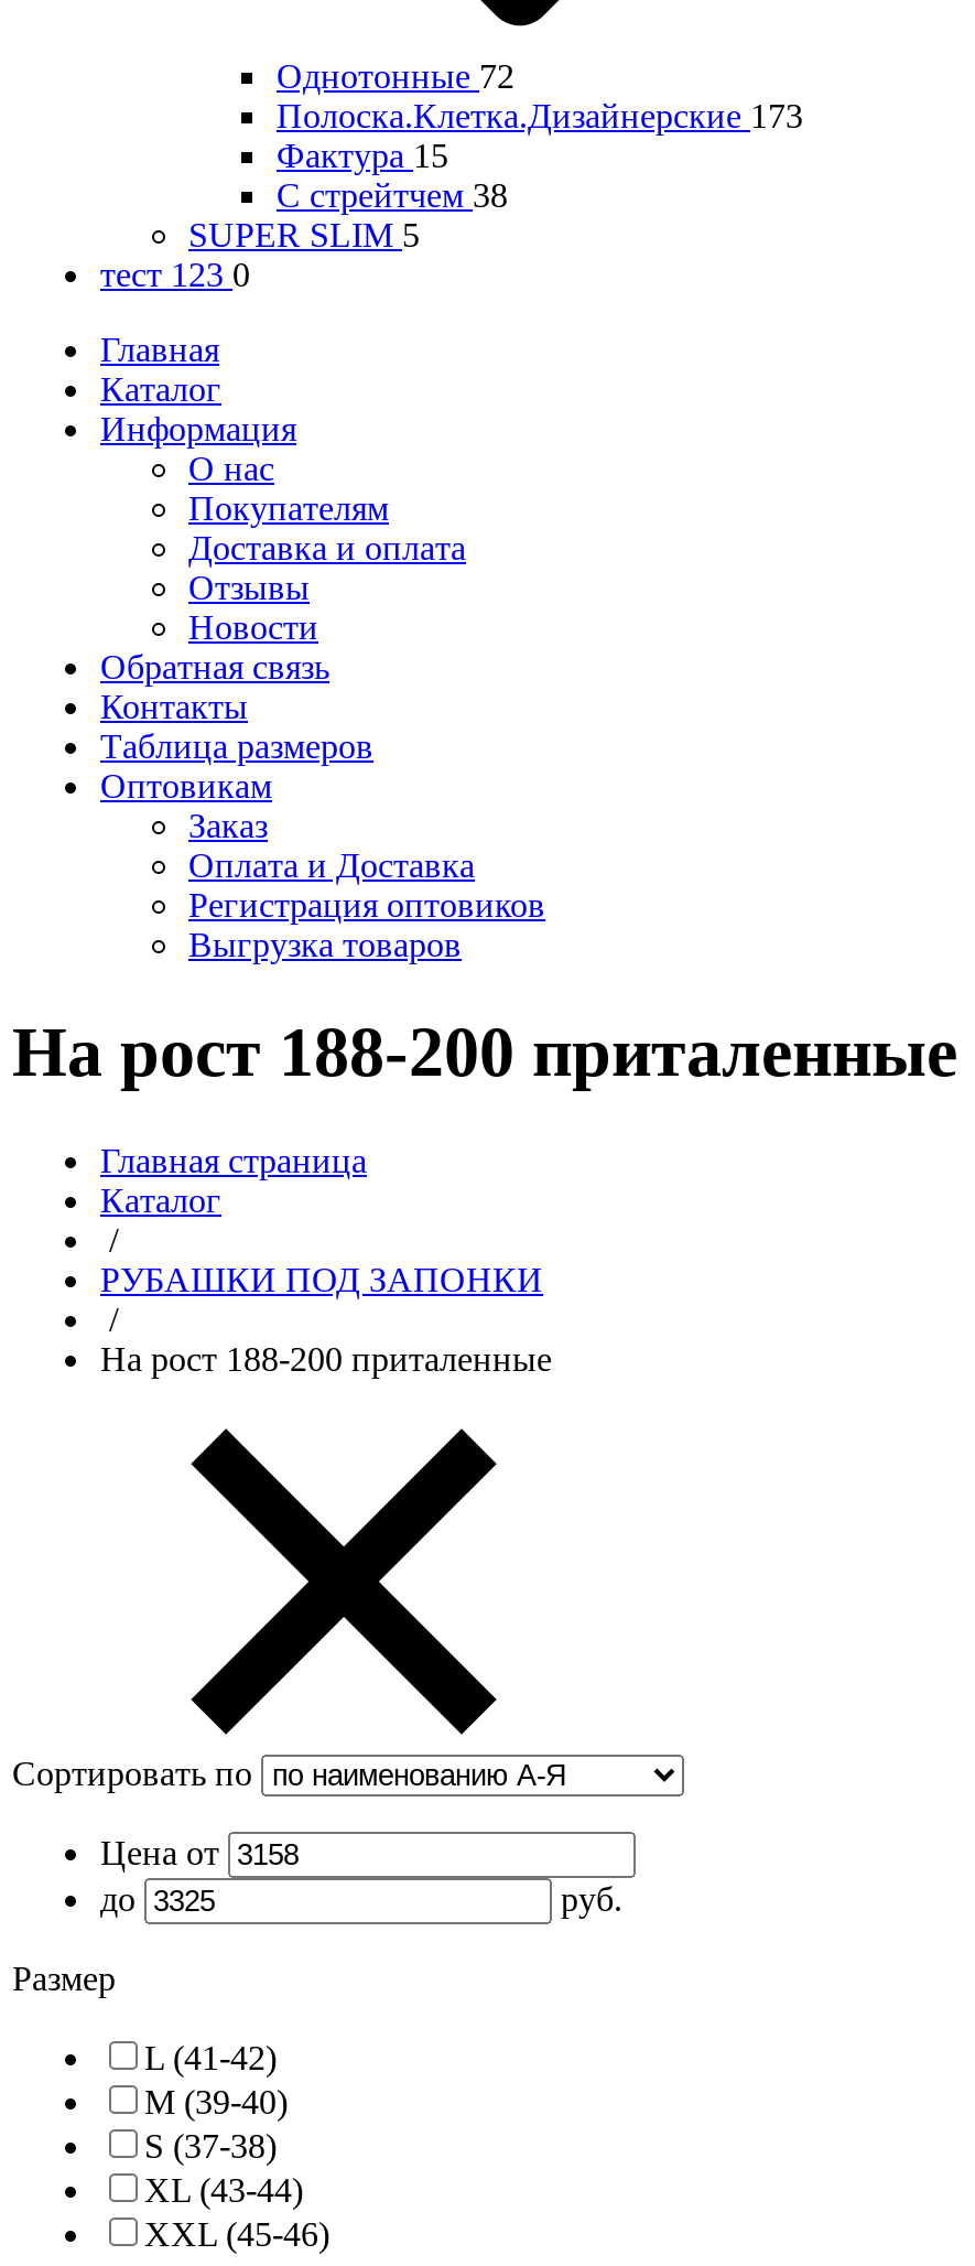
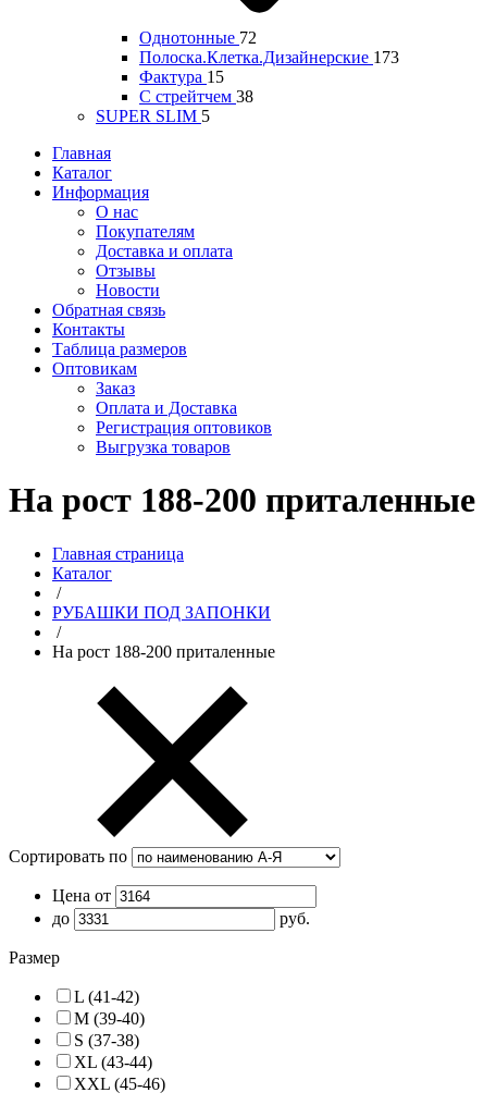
[100,256,250,293] тест 123 0 -> none

